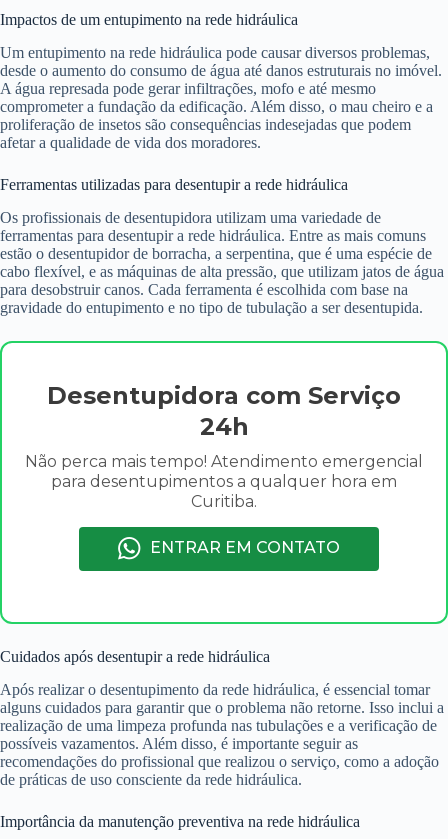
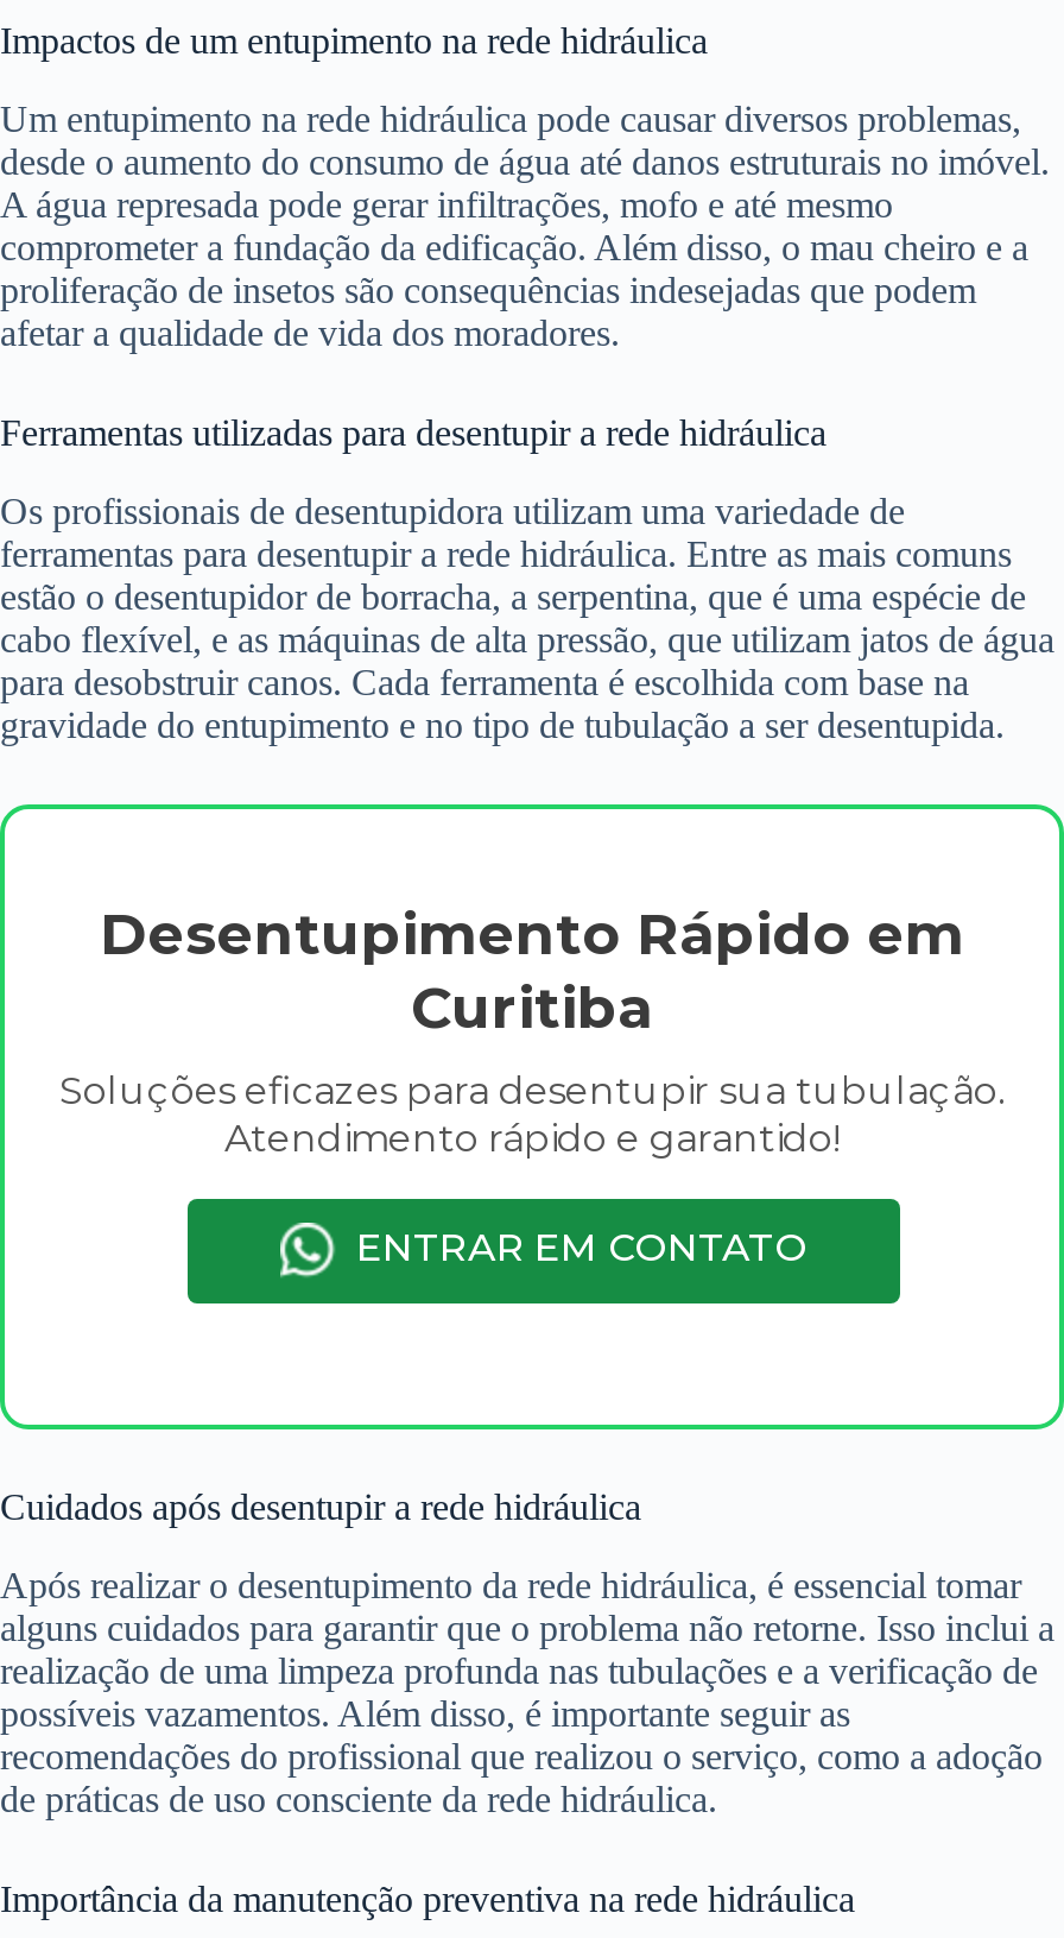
[25,381,423,511] Desentupidora com Serviço | 24h | Não perca mais tempo! Atendimento emergencial | para desentupimentos a qualquer hora em | Curitiba. -> [59,900,1005,1162] Desentupimento Rápido em | Curitiba | Soluções eficazes para desentupir sua tubulação. | Atendimento rápido e garantido!

